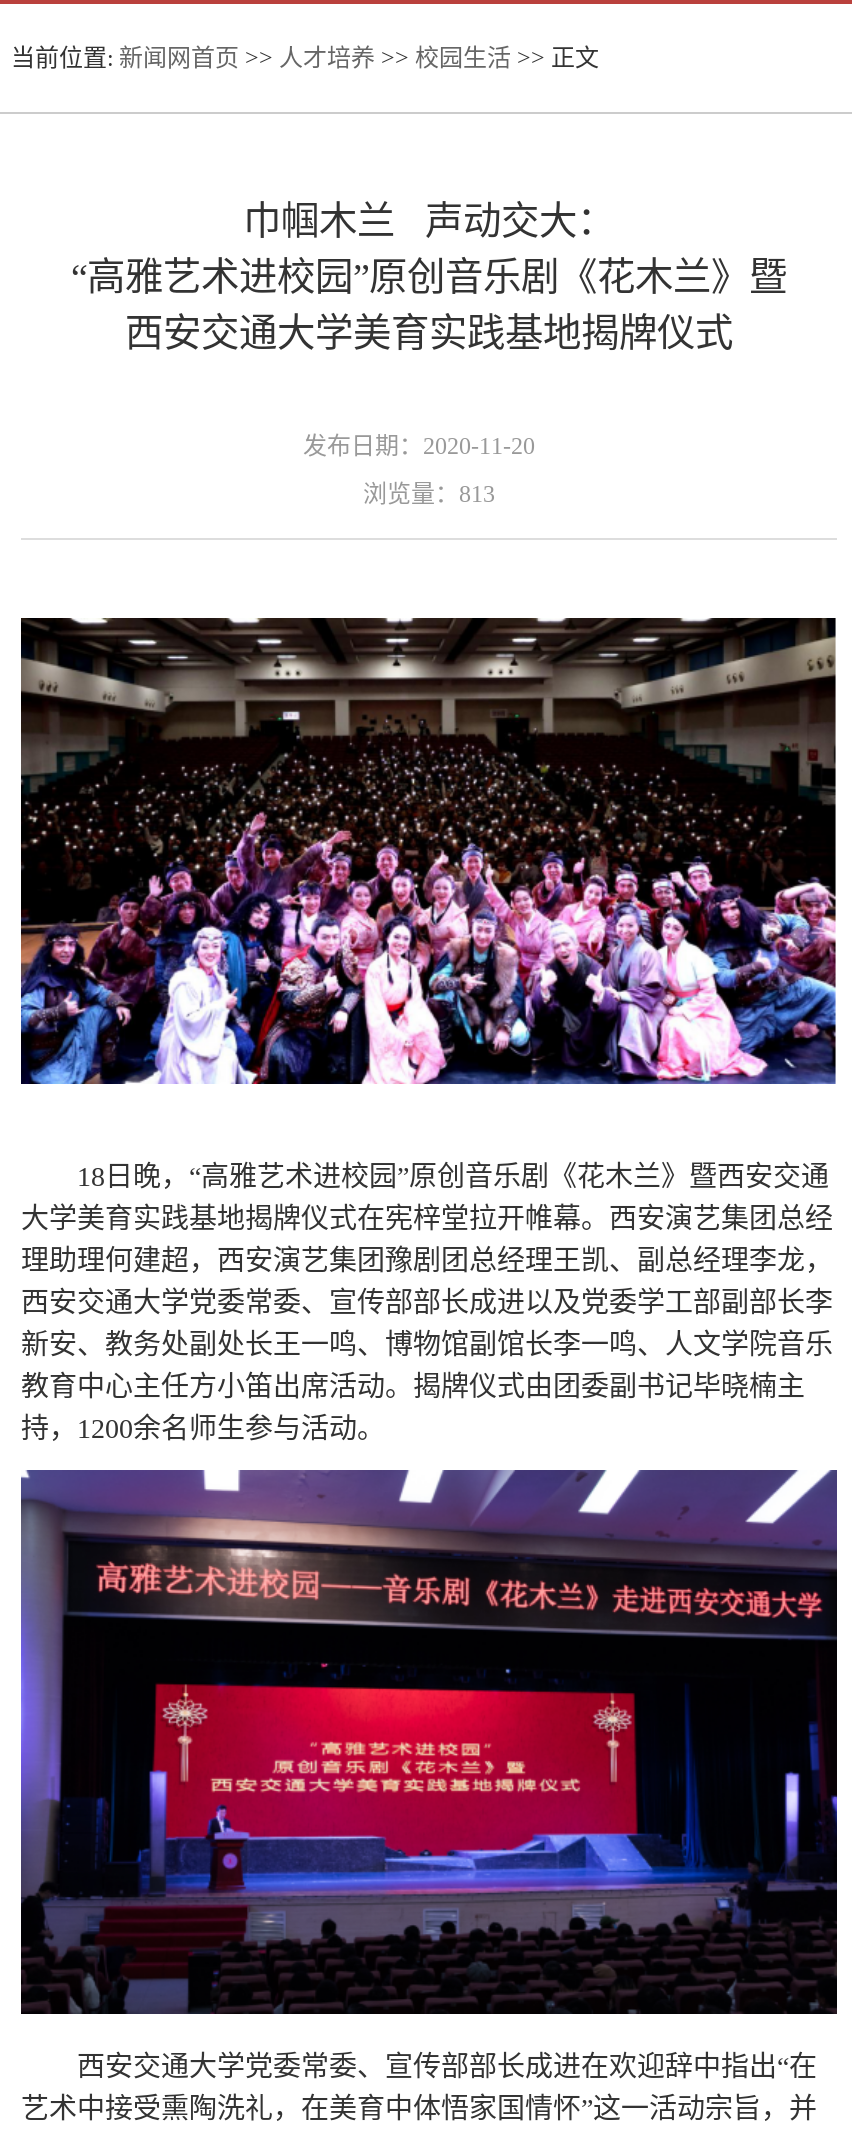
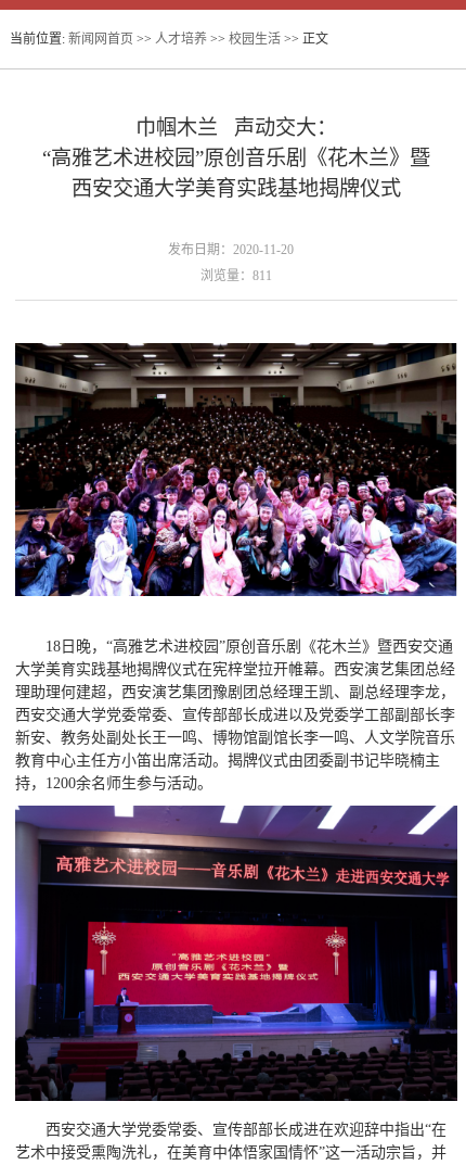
[363,480,495,508] 浏览量：813 -> [200,268,272,283] 浏览量：811

